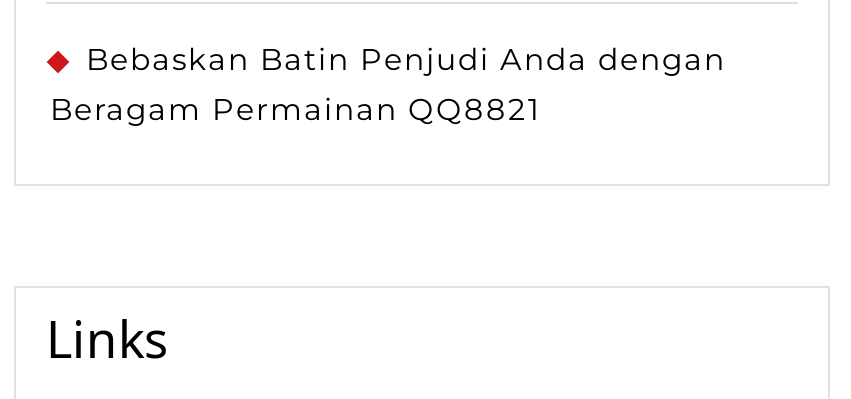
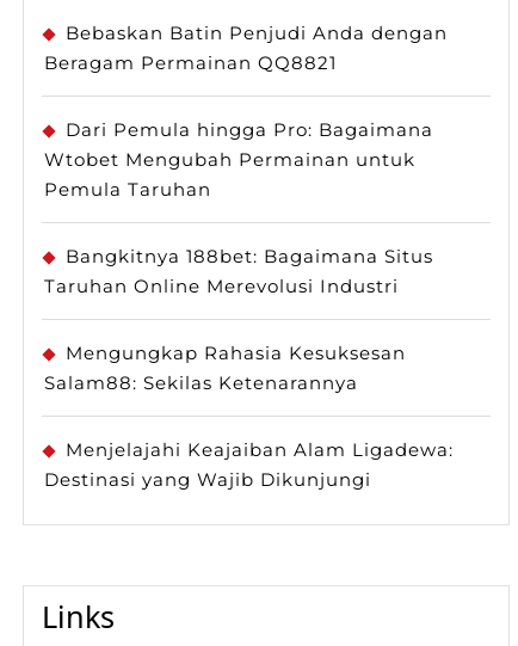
none -> [44,118,454,490] Dari Pemula hingga Pro: Bagaimana | Wtobet Mengubah Permainan untuk | Pemula Taruhan | Bangkitnya 188bet: Bagaimana Situs | Taruhan Online Merevolusi Industri | Mengungkap Rahasia Kesuksesan | Salam88: Sekilas Ketenarannya | Menjelajahi Keajaiban Alam Ligadewa: | Destinasi yang Wajib Dikunjungi

